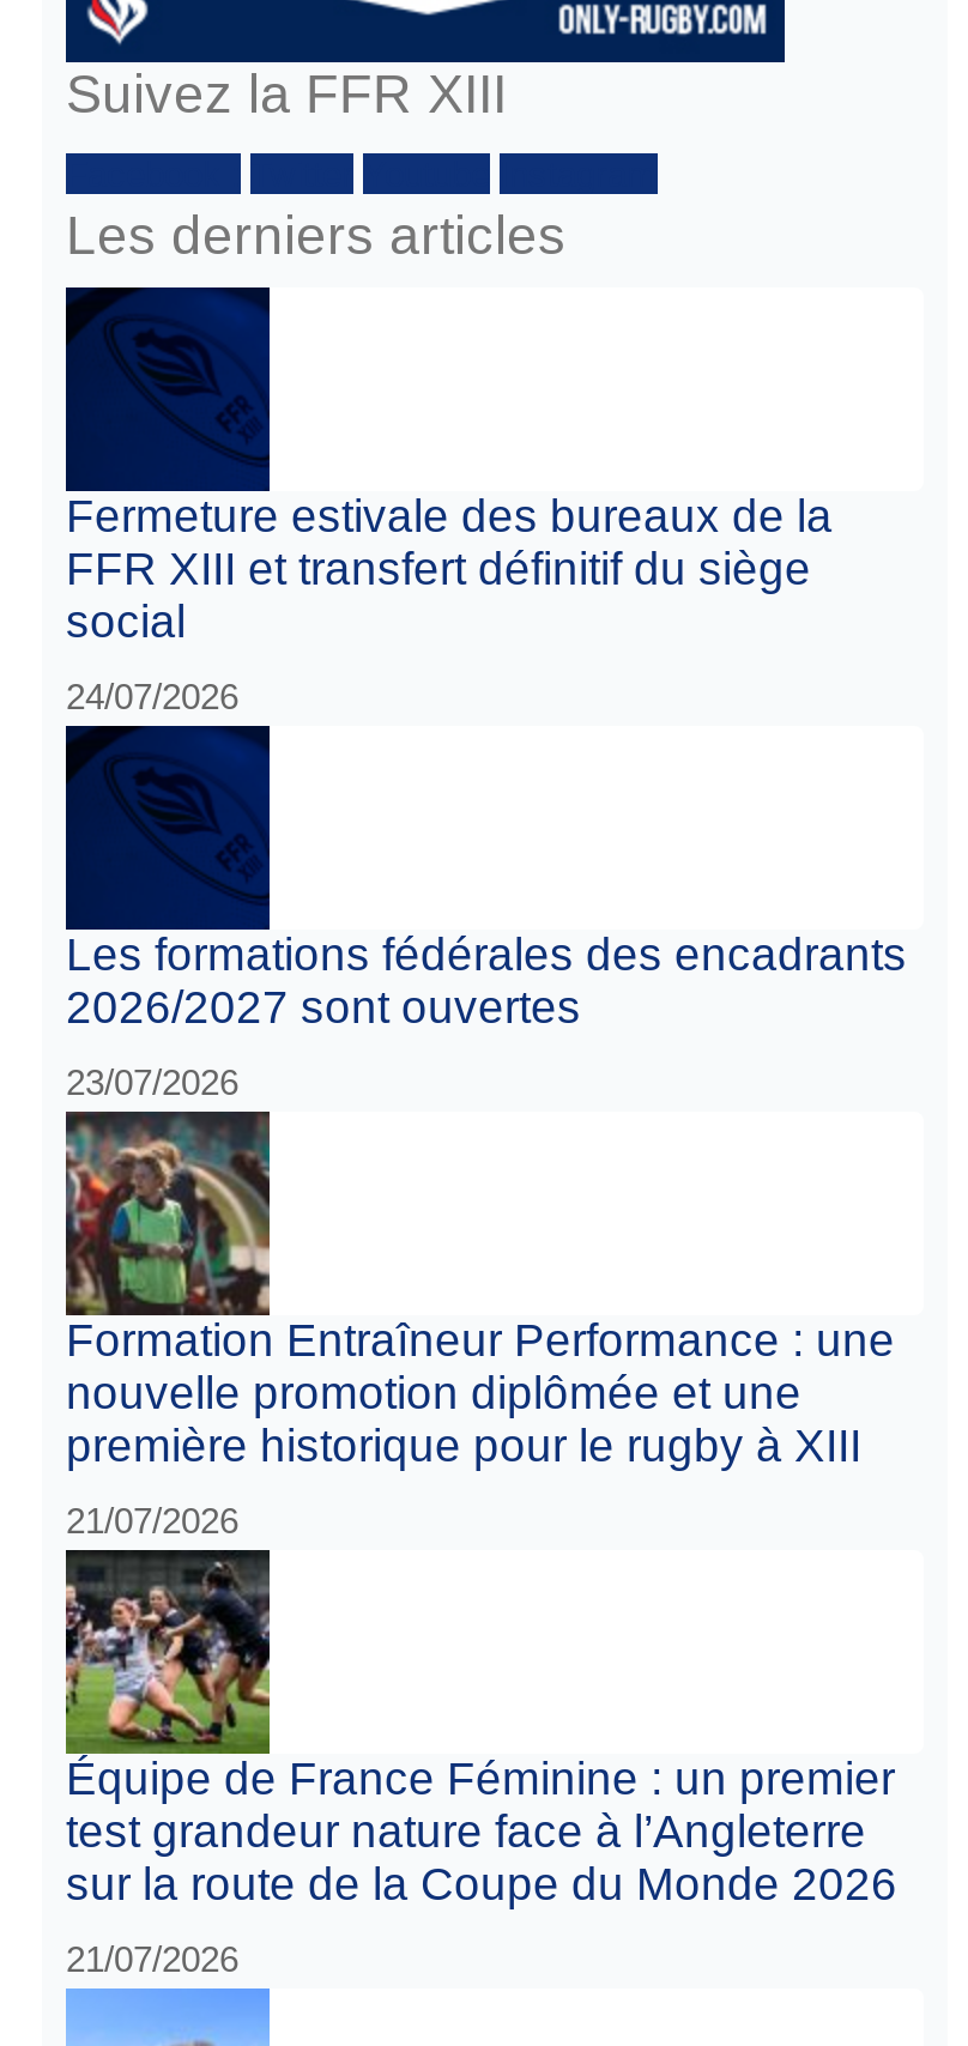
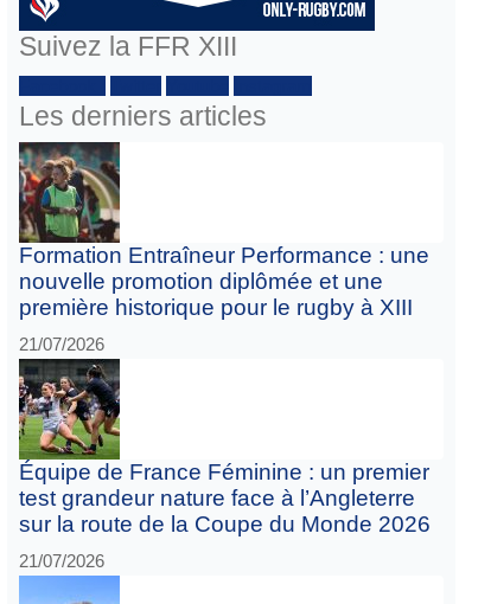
[66,287,833,715] [image] | Fermeture estivale des bureaux de la | FFR XIII et transfert définitif du siège | social | 24/07/2026 -> none
[63,733,907,1101] [image] | Les formations fédérales des encadrants | 2026/2027 sont ouvertes | 23/07/2026 -> none

